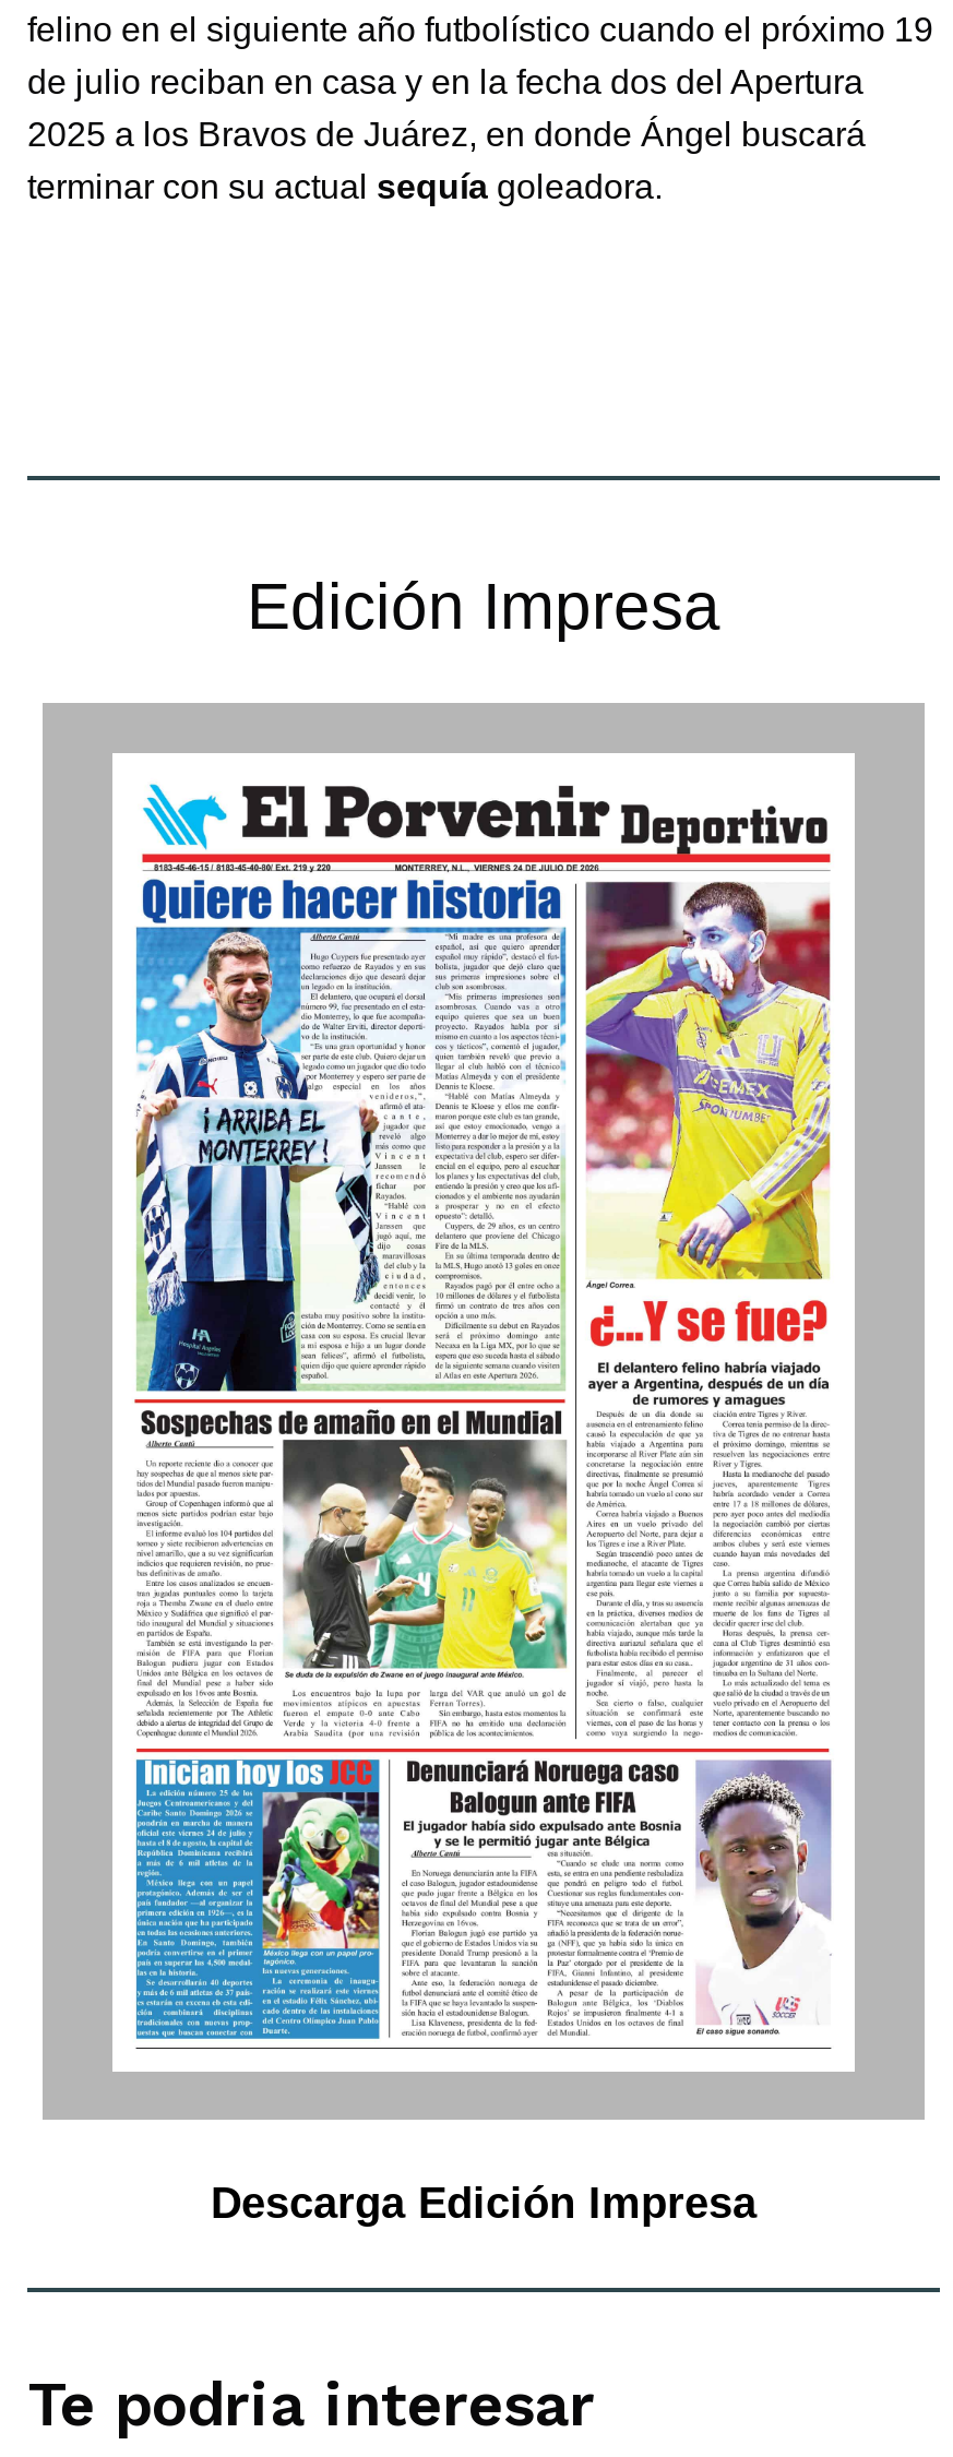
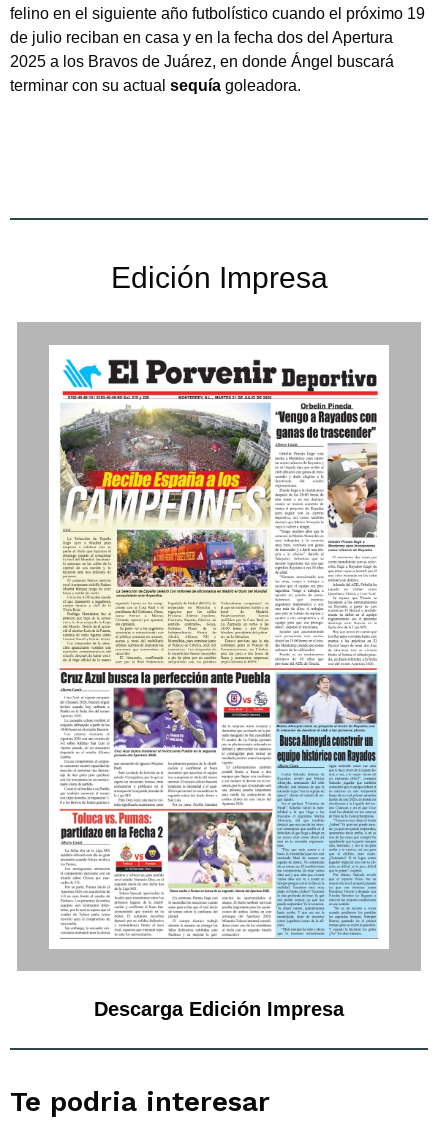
[134,878,833,2048] [image] -> [59,396,378,937] [image]

